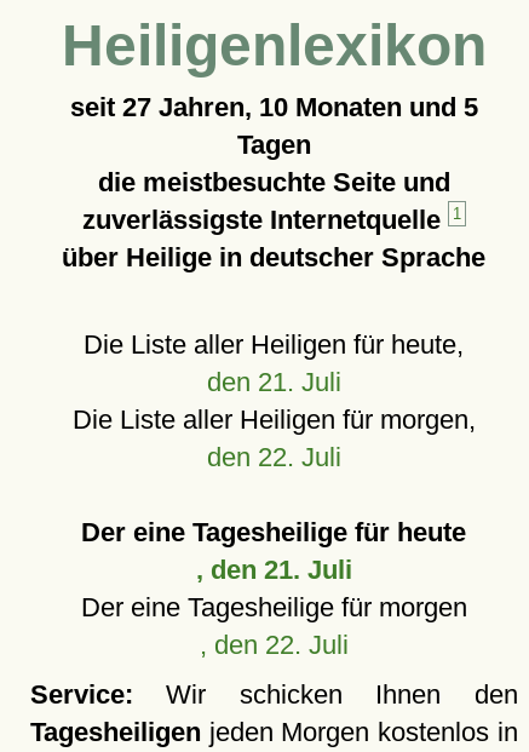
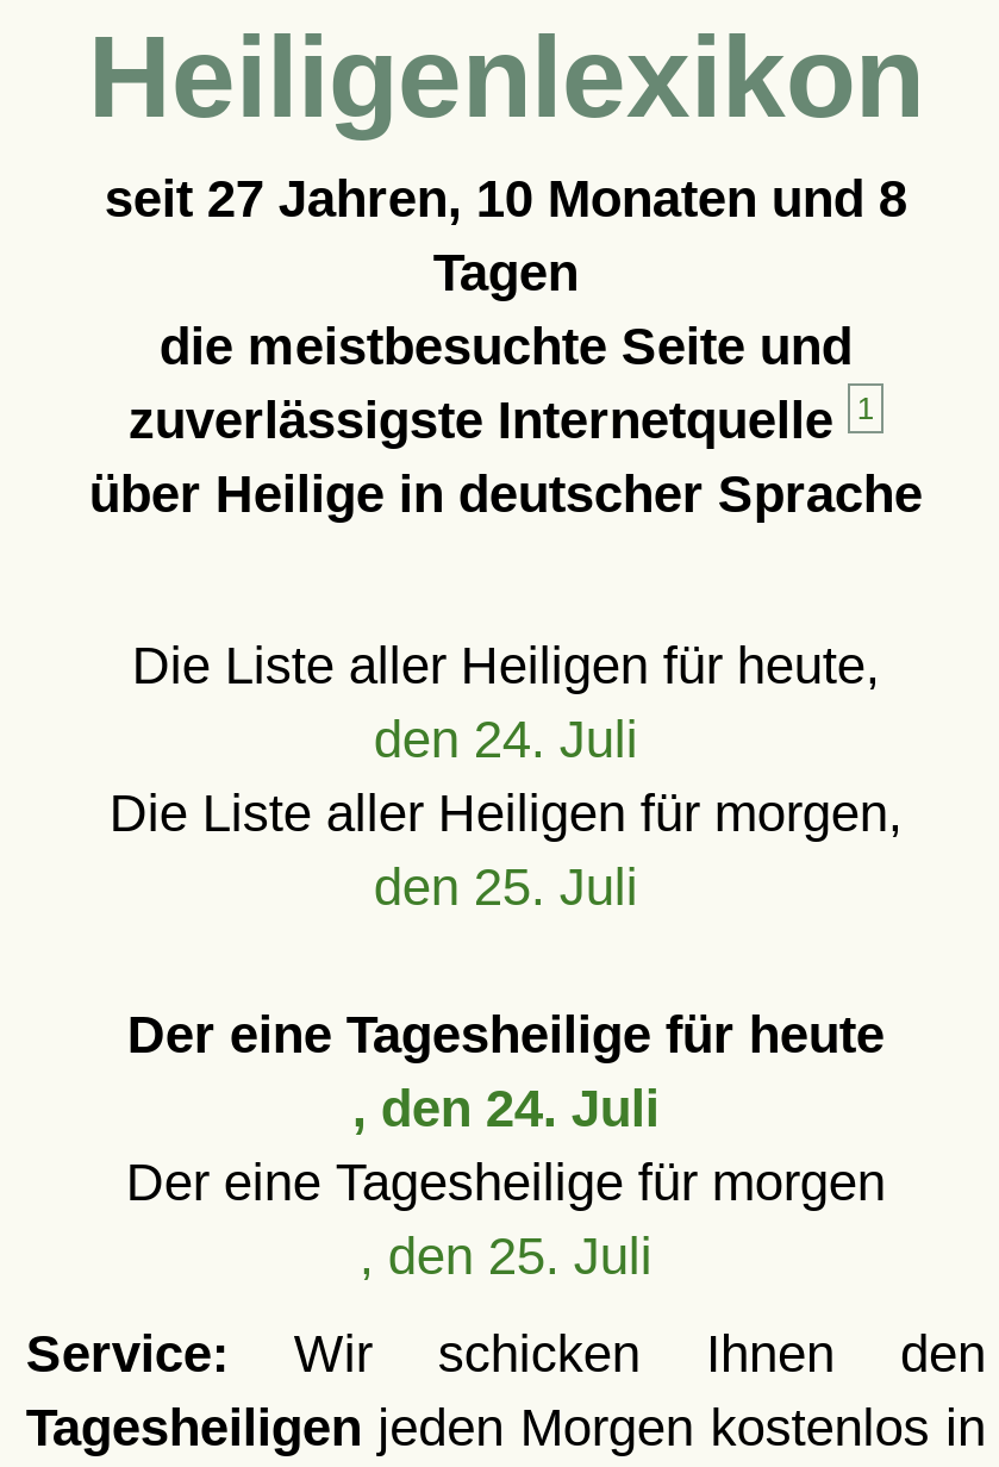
[70,92,478,122] seit 27 Jahren, 10 Monaten und 5 -> [105,169,907,229] seit 27 Jahren, 10 Monaten und 8
[207,367,341,397] den 21. Juli -> [374,710,638,769] den 24. Juli
[207,442,341,472] den 22. Juli -> [374,857,638,917] den 25. Juli
[196,555,352,585] , den 21. Juli -> [352,1079,659,1138] , den 24. Juli
[200,630,349,660] , den 22. Juli -> [359,1226,652,1286] , den 25. Juli

